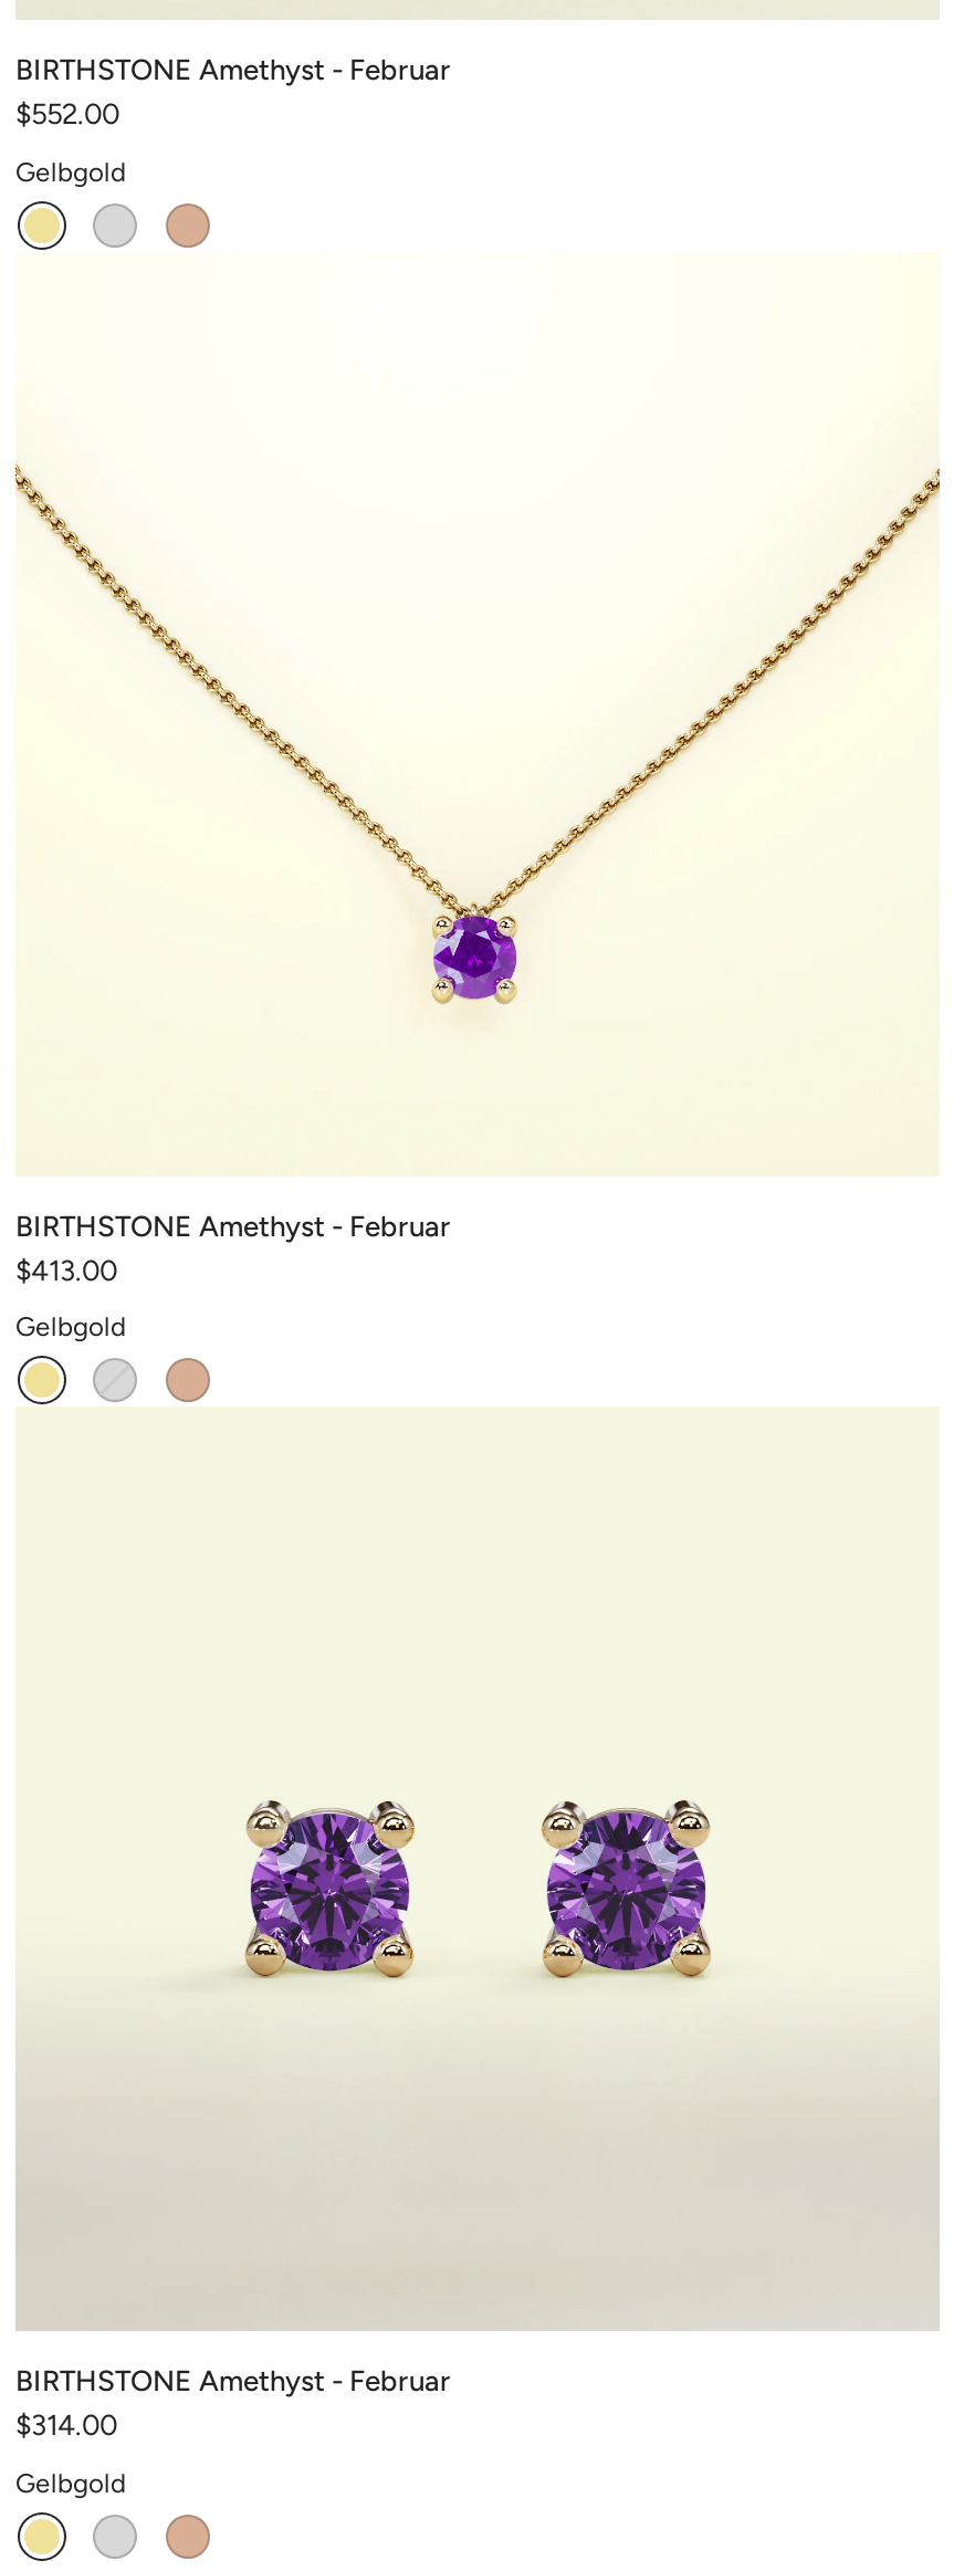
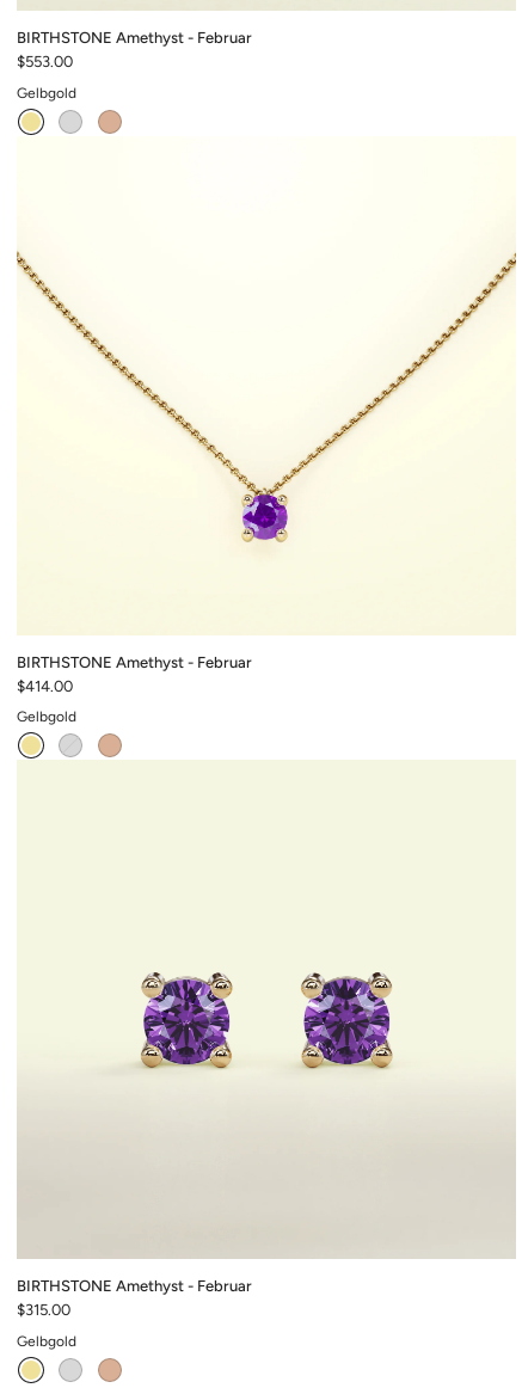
[15,97,119,130] $552.00 -> [17,53,73,70] $553.00
[15,1253,117,1286] $413.00 -> [17,677,73,695] $414.00
[15,2408,117,2442] $314.00 -> [17,1301,70,1319] $315.00

